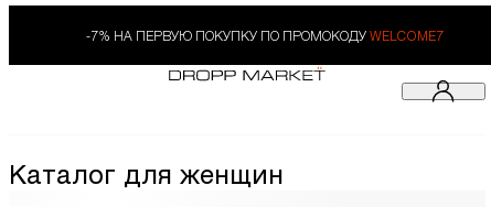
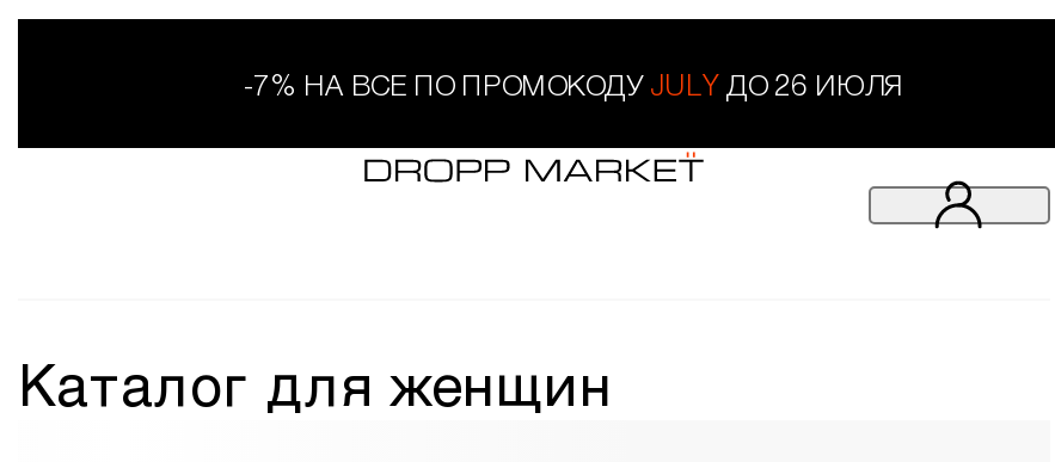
[86,28,444,43] -7% НА ПЕРВУЮ ПОКУПКУ ПО ПРОМОКОДУ WELCOME7 -> [244,67,901,100] -7% НА ВСЕ ПО ПРОМОКОДУ JULY ДО 26 ИЮЛЯ

